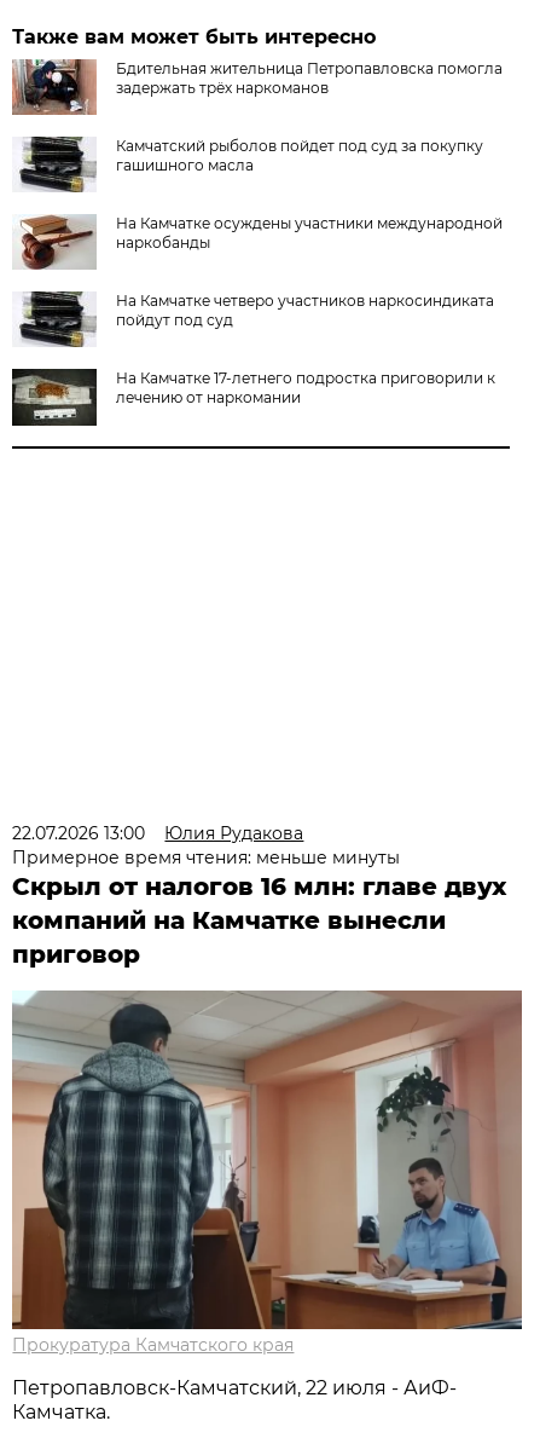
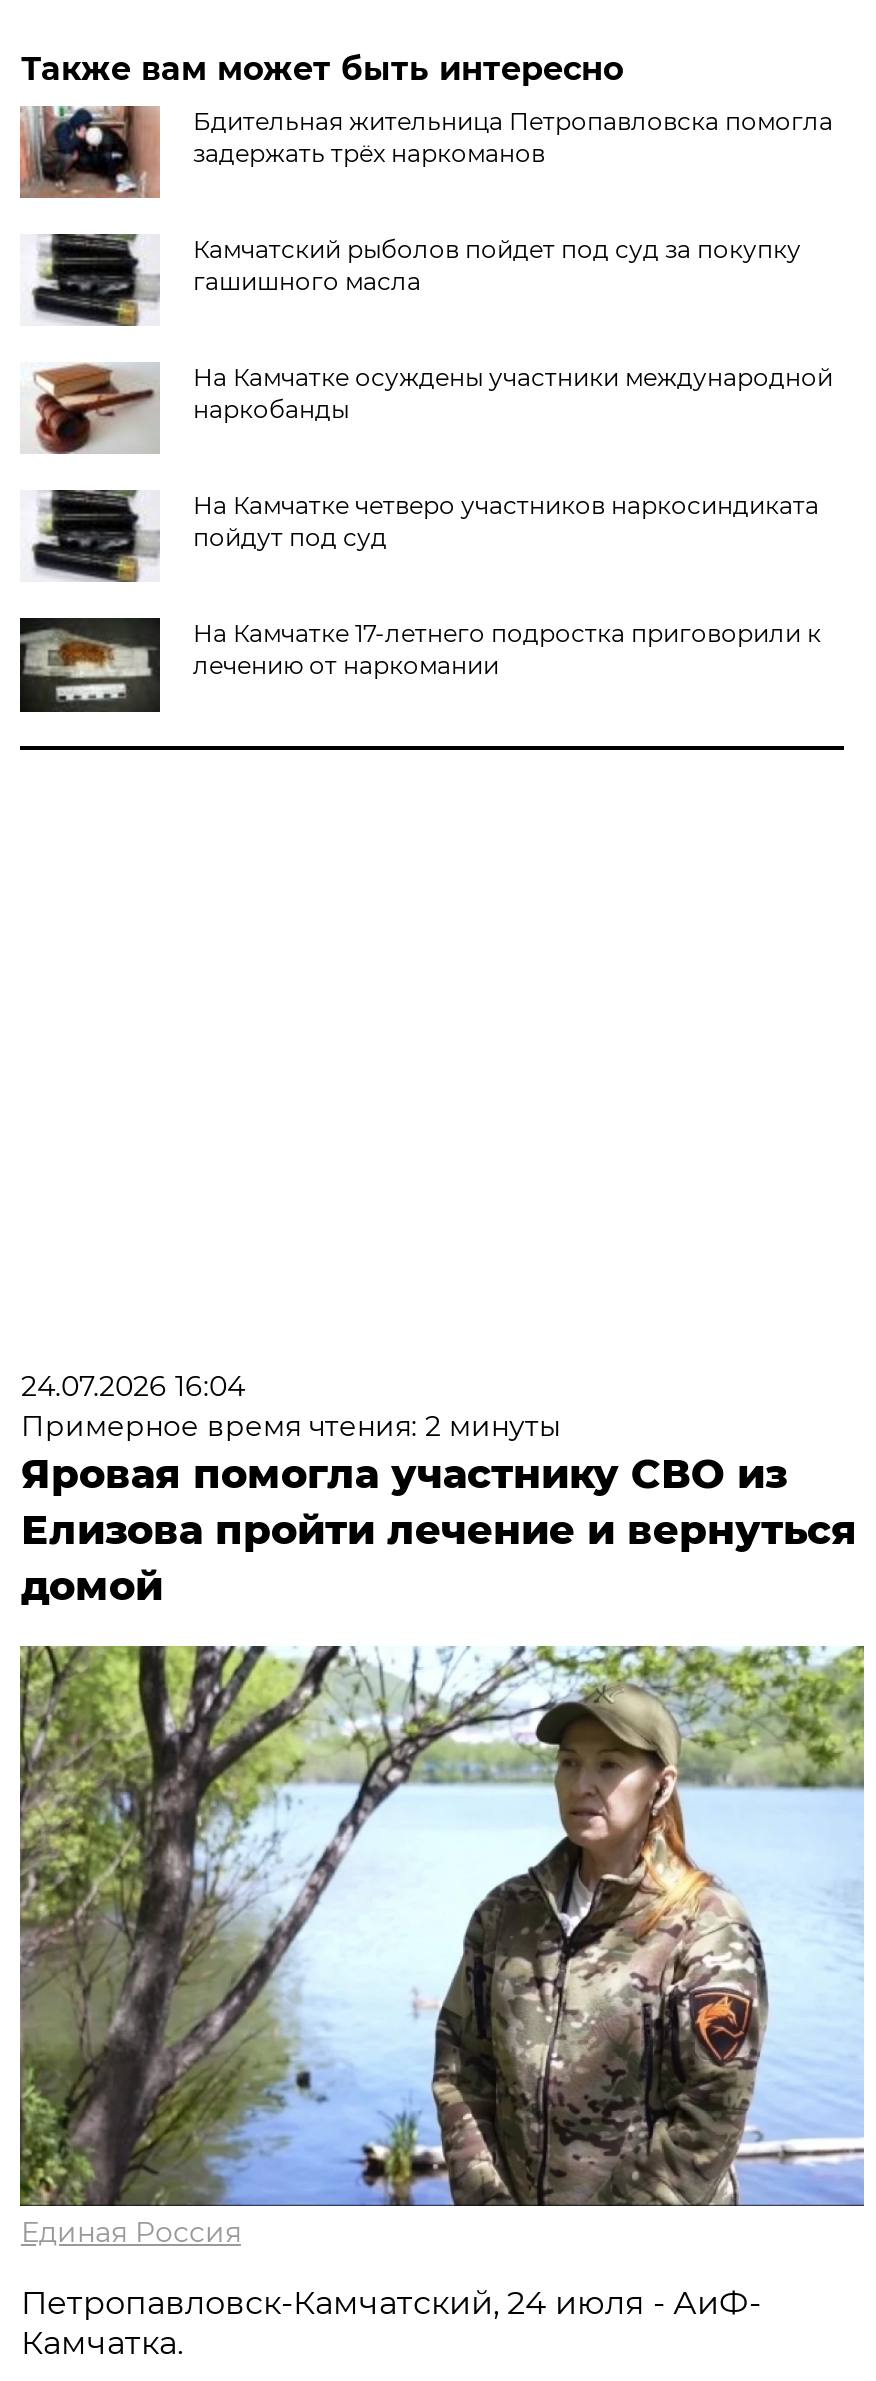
[13,822,507,969] 22.07.2026 13:00 | Юлия Рудакова | Примерное время чтения: меньше минуты | Скрыл от налогов 16 млн: главе двух | компаний на Камчатке вынесли | приговор -> [21,1368,857,1610] 24.07.2026 16:04 | Примерное время чтения: 2 минуты | Яровая помогла участнику СВО из | Елизова пройти лечение и вернуться | домой
[11,989,523,1356] [image] | Прокуратура Камчатского края -> [18,1644,866,2250] [image] | Единая Россия
[13,1376,457,1399] Петропавловск-Камчатский, 22 июля - АиФ- -> [21,2284,761,2322] Петропавловск-Камчатский, 24 июля - АиФ-

